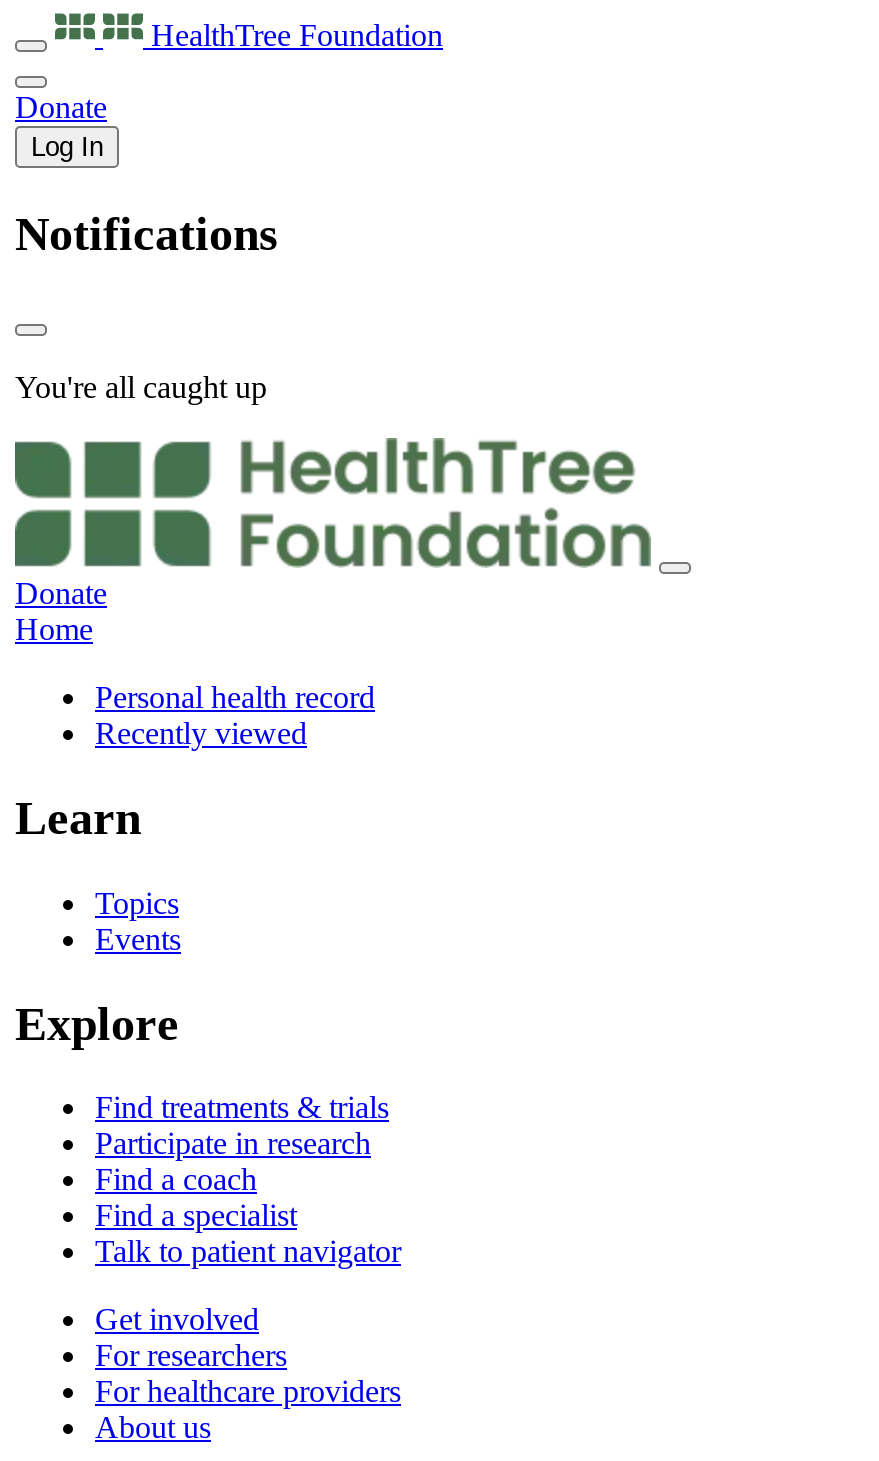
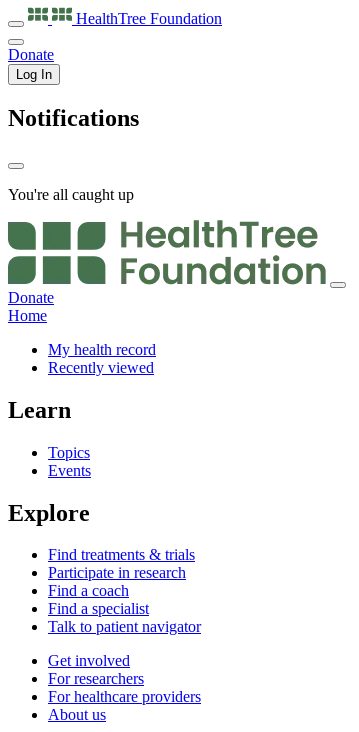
[95,680,375,714] Personal health record -> [48,341,156,358] My health record

